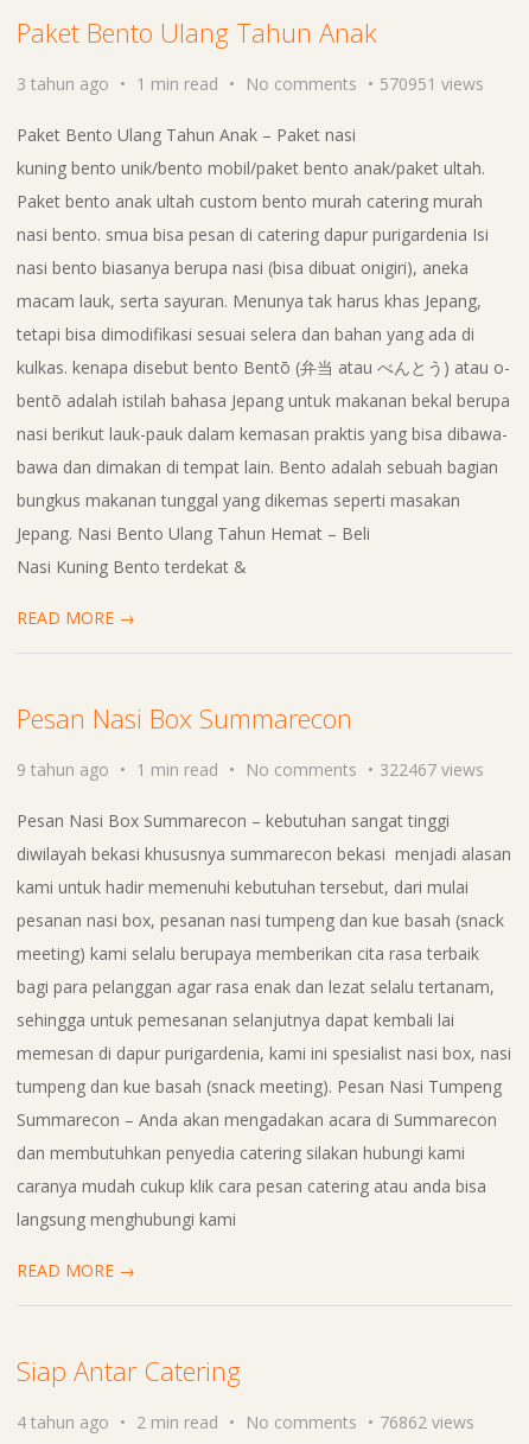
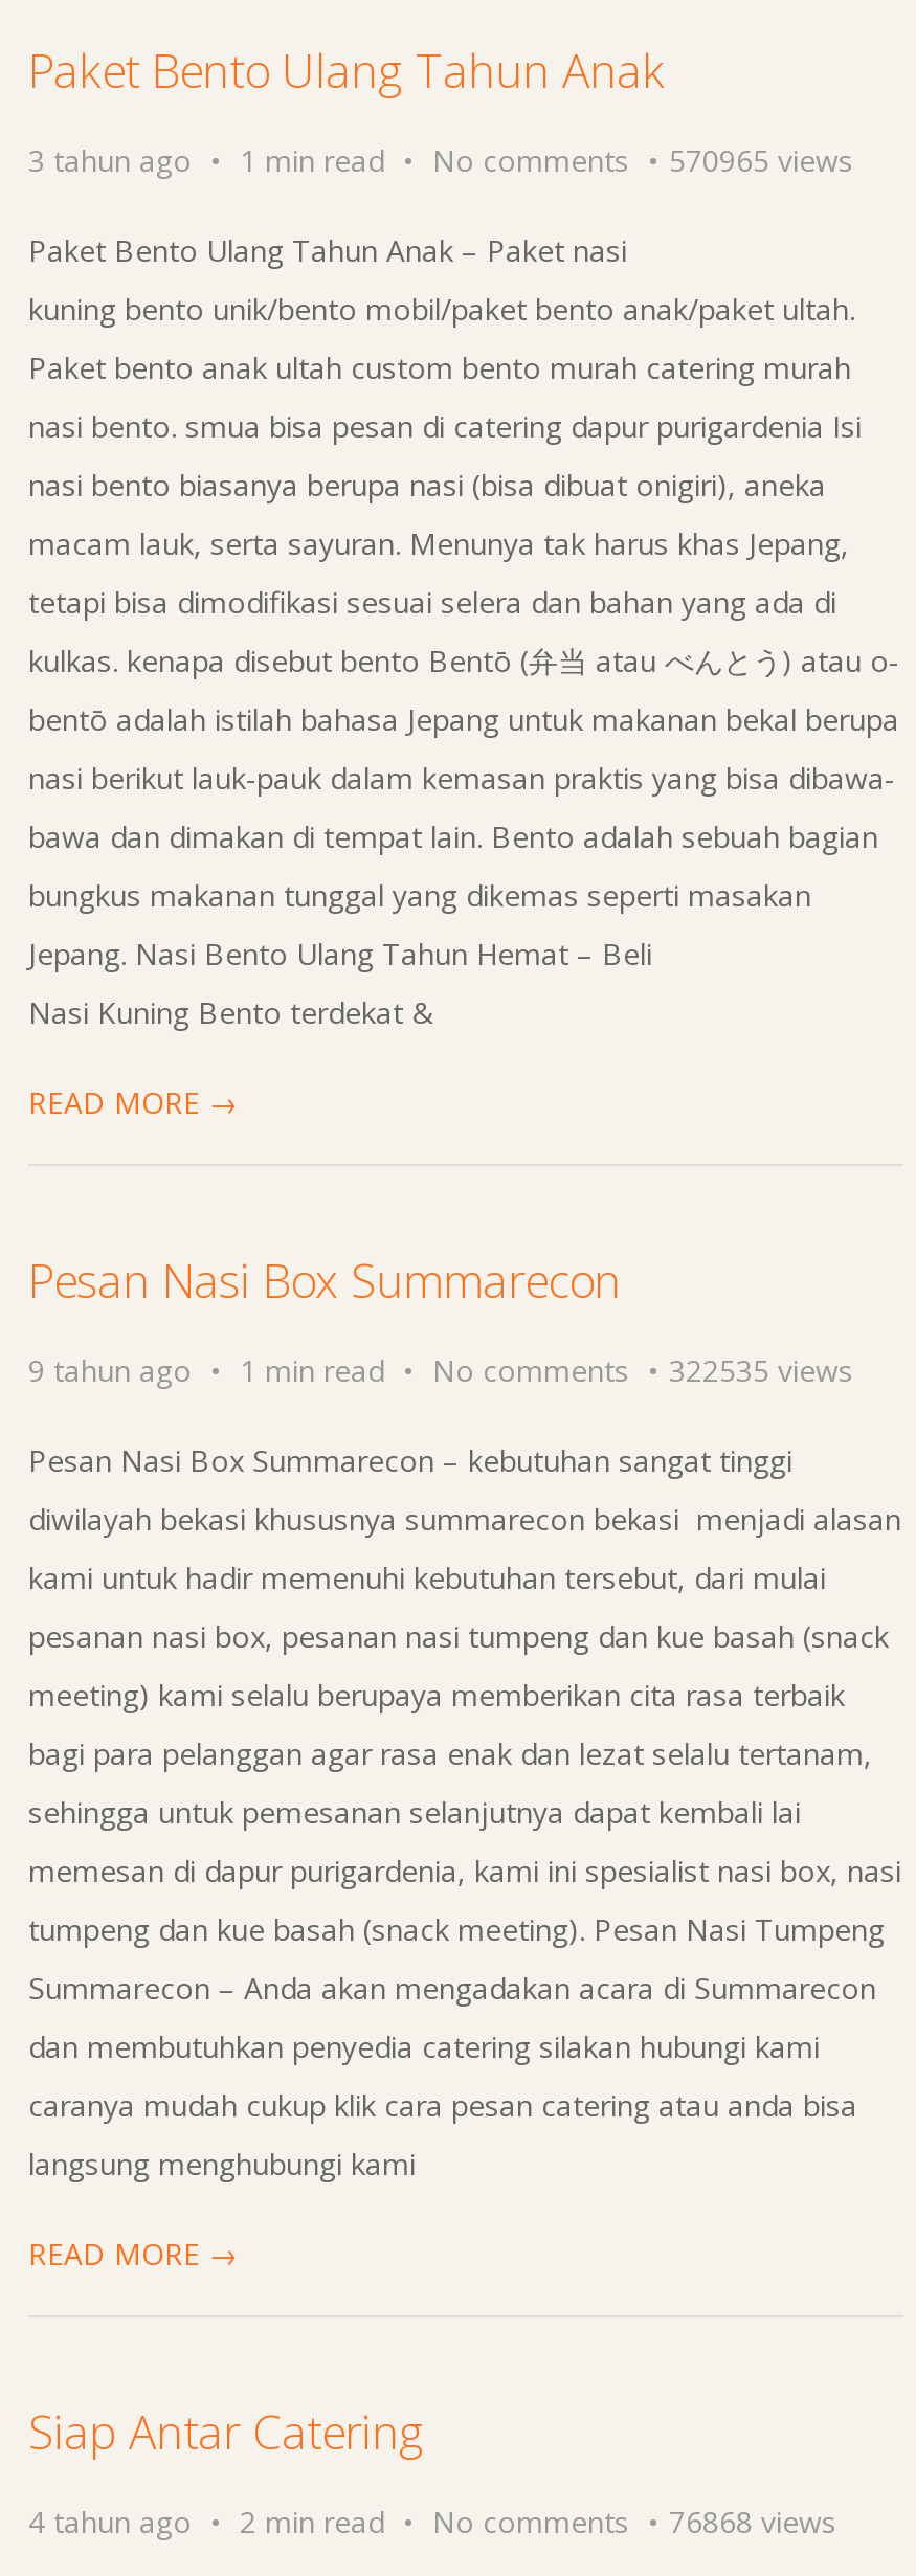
[17,72,484,94] 3 tahun ago 1 min read No comments 570951 views -> [28,139,853,179] 3 tahun ago 1 min read No comments 570965 views
[17,758,484,780] 9 tahun ago 1 min read No comments 322467 views -> [28,1349,853,1389] 9 tahun ago 1 min read No comments 322535 views
[17,1410,474,1433] 4 tahun ago 2 min read No comments 76862 views -> [28,2501,836,2540] 4 tahun ago 2 min read No comments 76868 views

